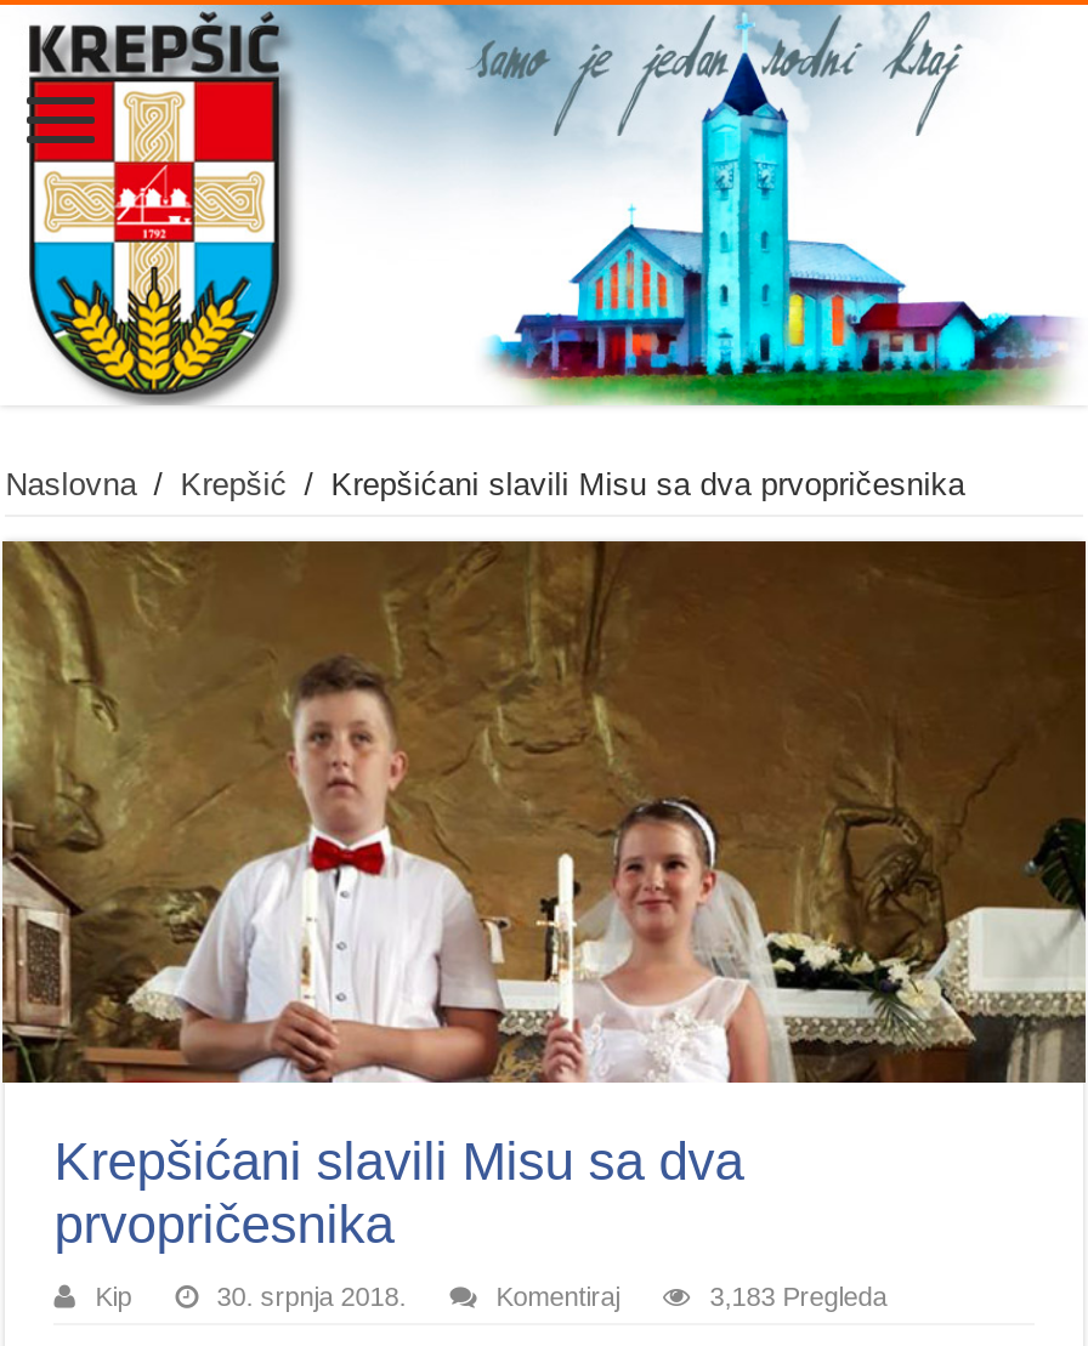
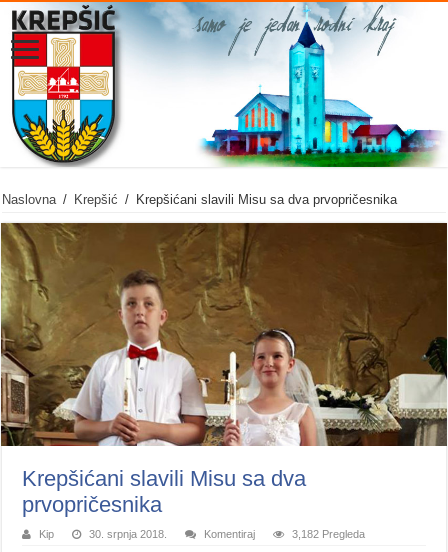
[710,1282,887,1311] 3,183 Pregleda -> [292,528,365,540] 3,182 Pregleda

